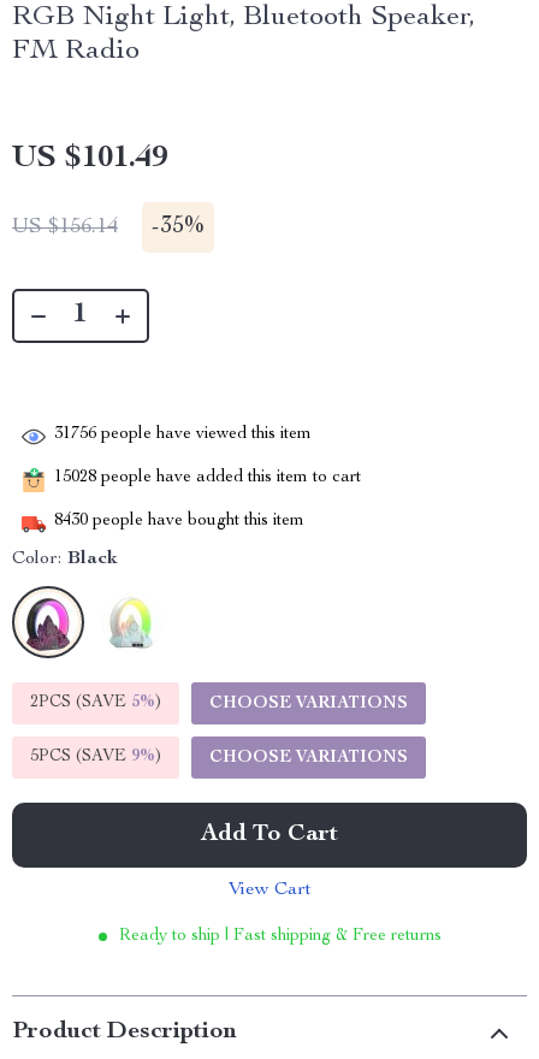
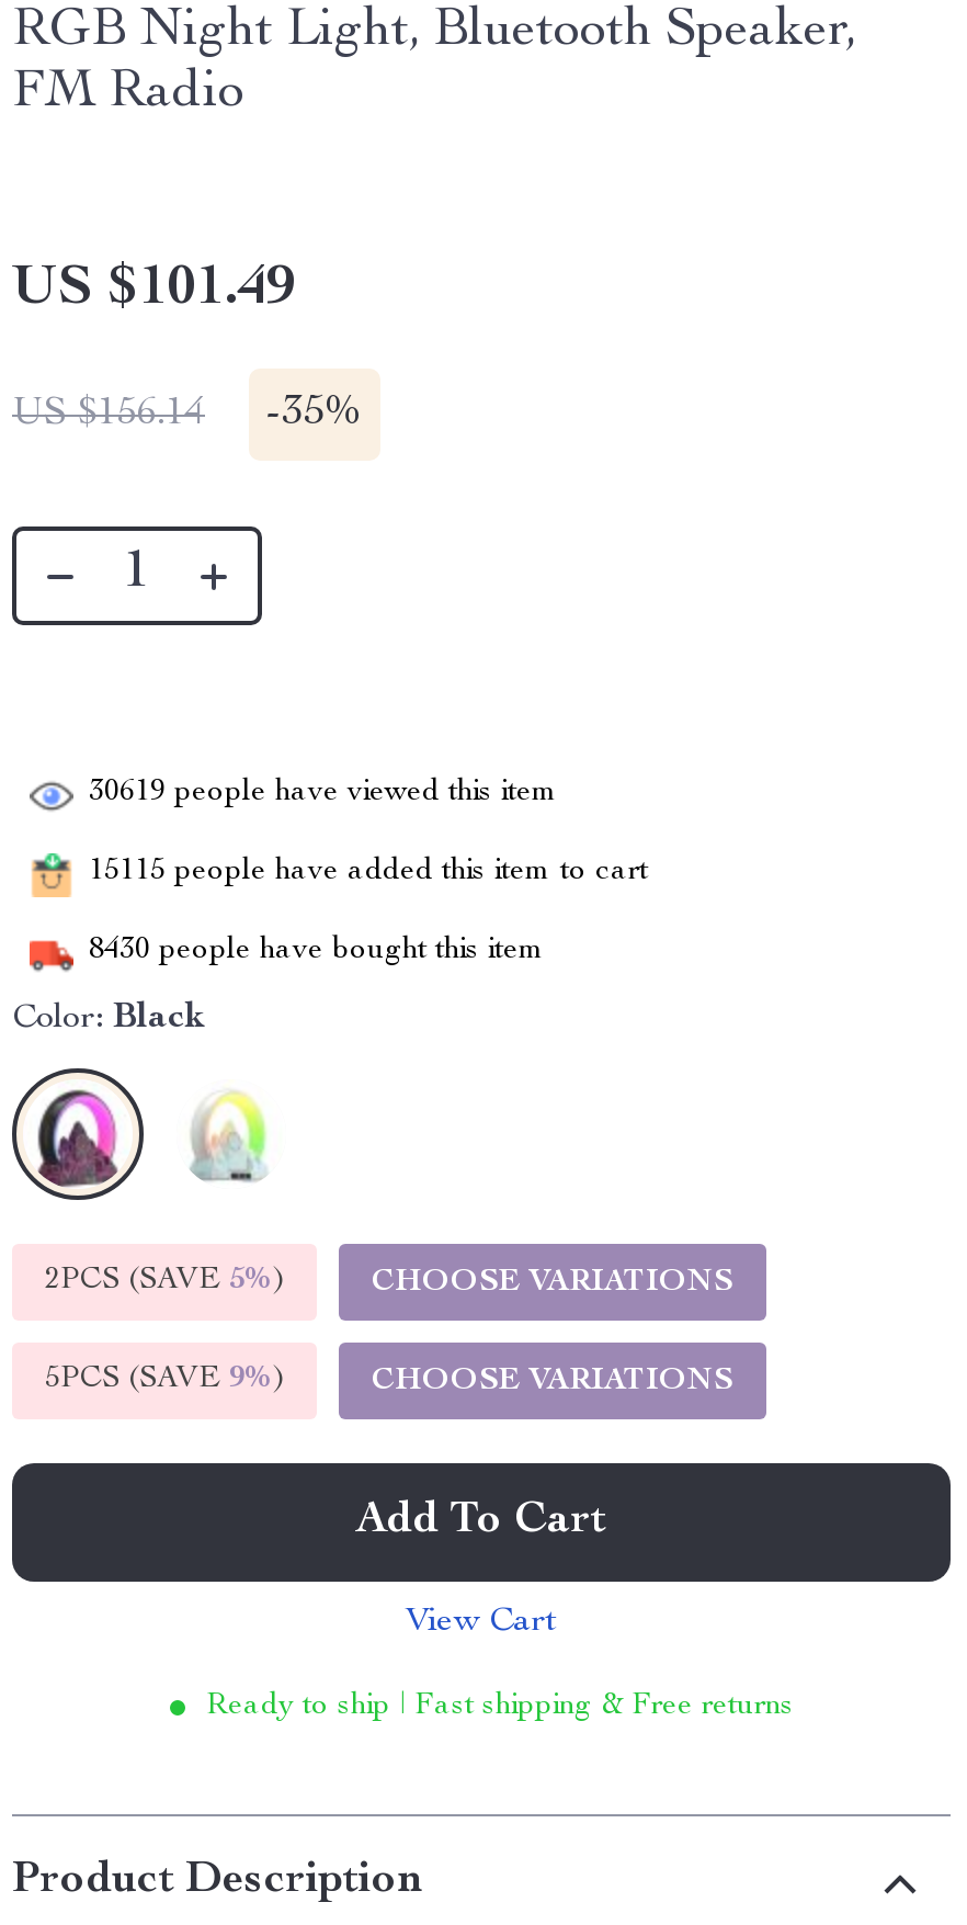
[54,426,312,443] 31756 people have viewed this item -> [89,777,558,808] 30619 people have viewed this item
[54,470,361,487] 15028 people have added this item to cart -> [89,856,648,887] 15115 people have added this item to cart

